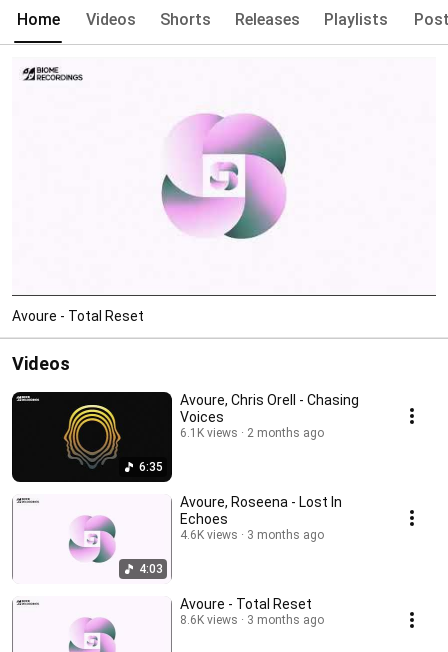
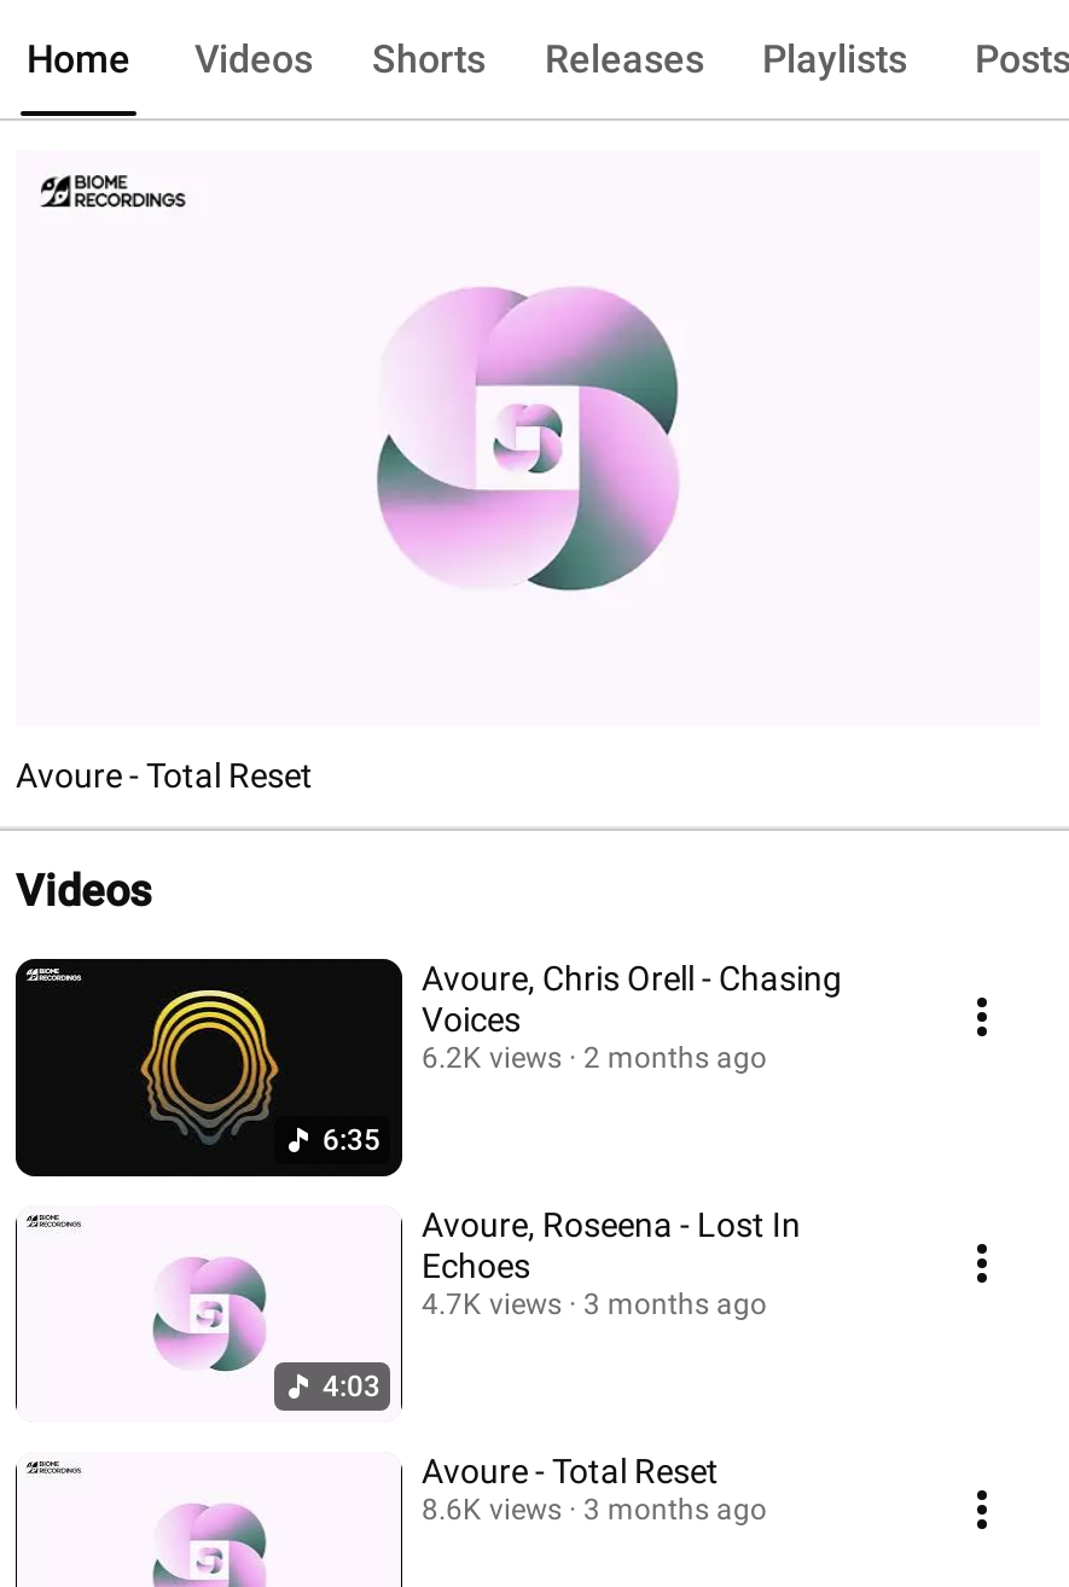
[180,425,324,439] 6.1K views 2 months ago -> [422,1040,767,1074] 6.2K views 2 months ago
[180,527,324,541] 4.6K views 3 months ago -> [422,1286,767,1320] 4.7K views 3 months ago

